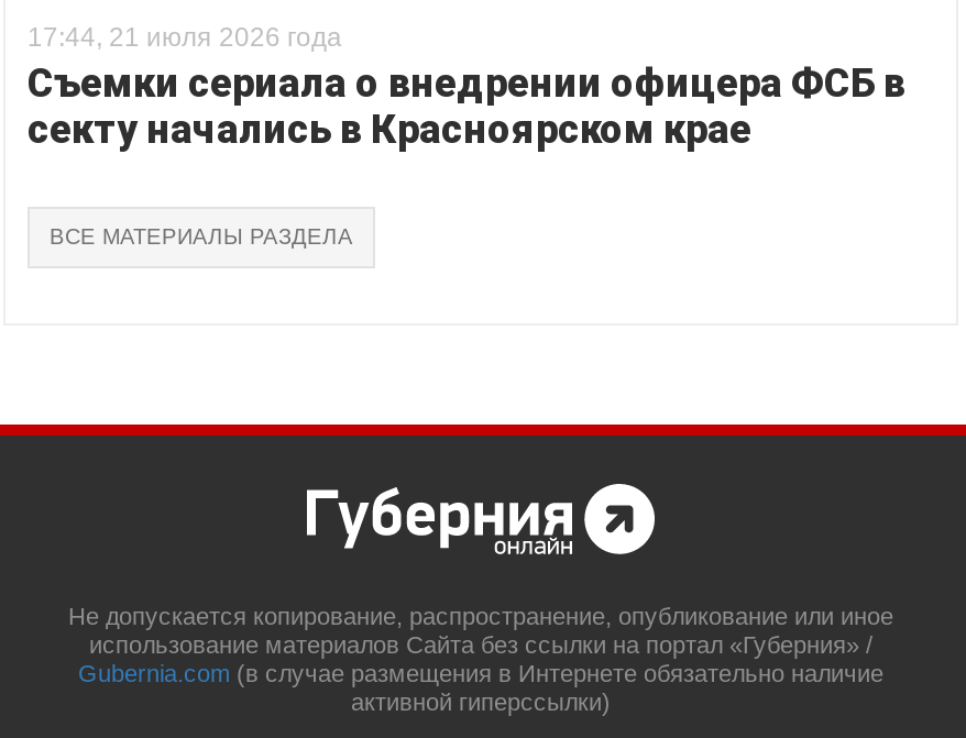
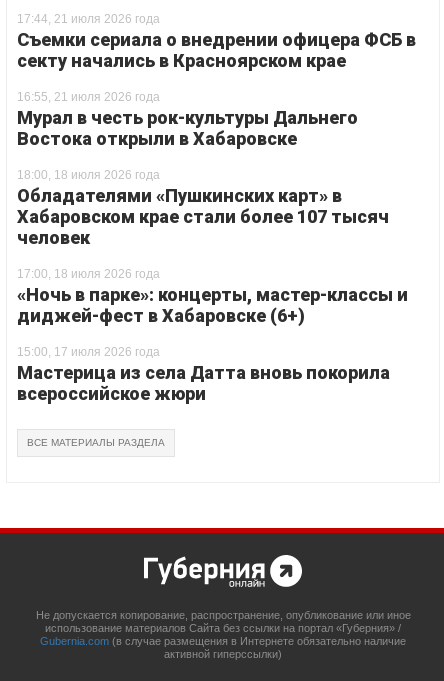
none -> [17,90,408,404] 16:55, 21 июля 2026 года | Мурал в честь рок-культуры Дальнего | Востока открыли в Хабаровске | 18:00, 18 июля 2026 года | Обладателями «Пушкинских карт» в | Хабаровском крае стали более 107 тысяч | человек | 17:00, 18 июля 2026 года | «Ночь в парке»: концерты, мастер-классы и | диджей-фест в Хабаровске (6+) | 15:00, 17 июля 2026 года | Мастерица из села Датта вновь покорила | всероссийское жюри

